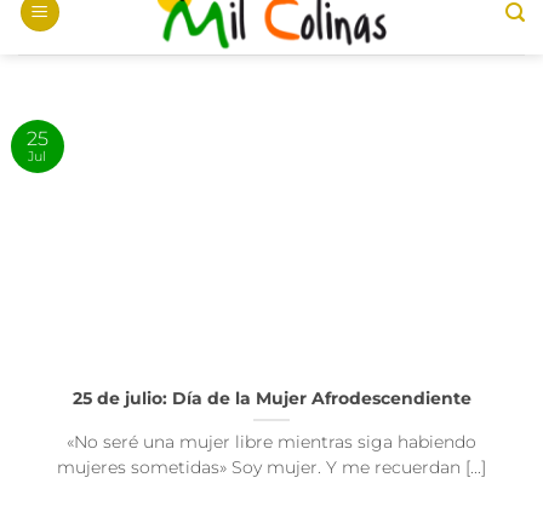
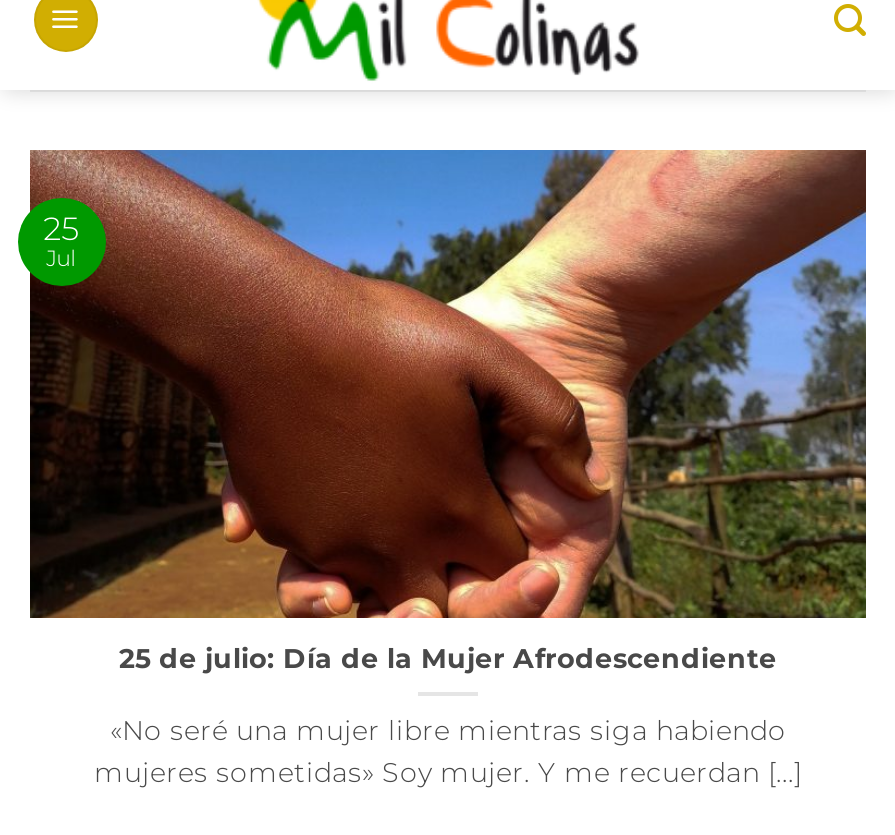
none -> [28,148,868,620] [image]

